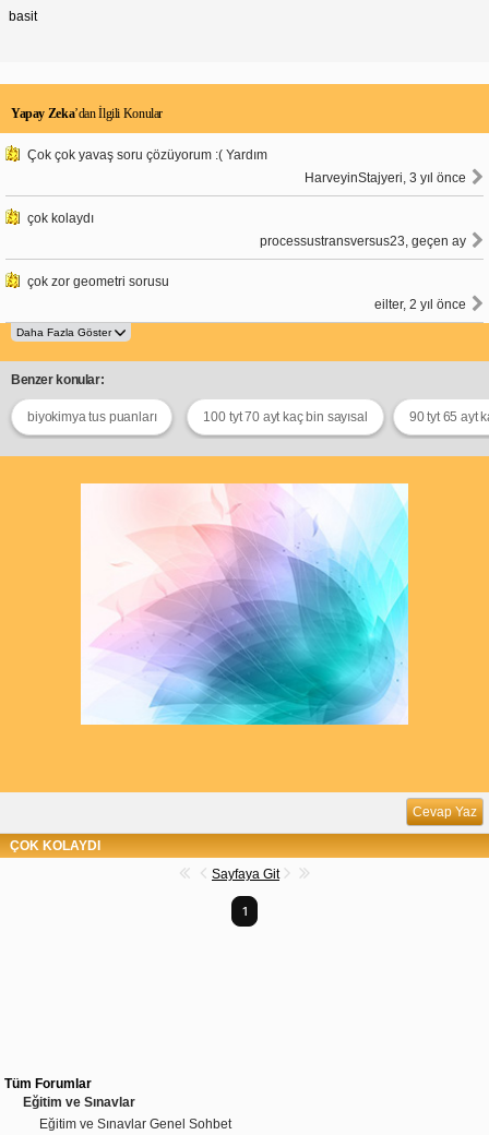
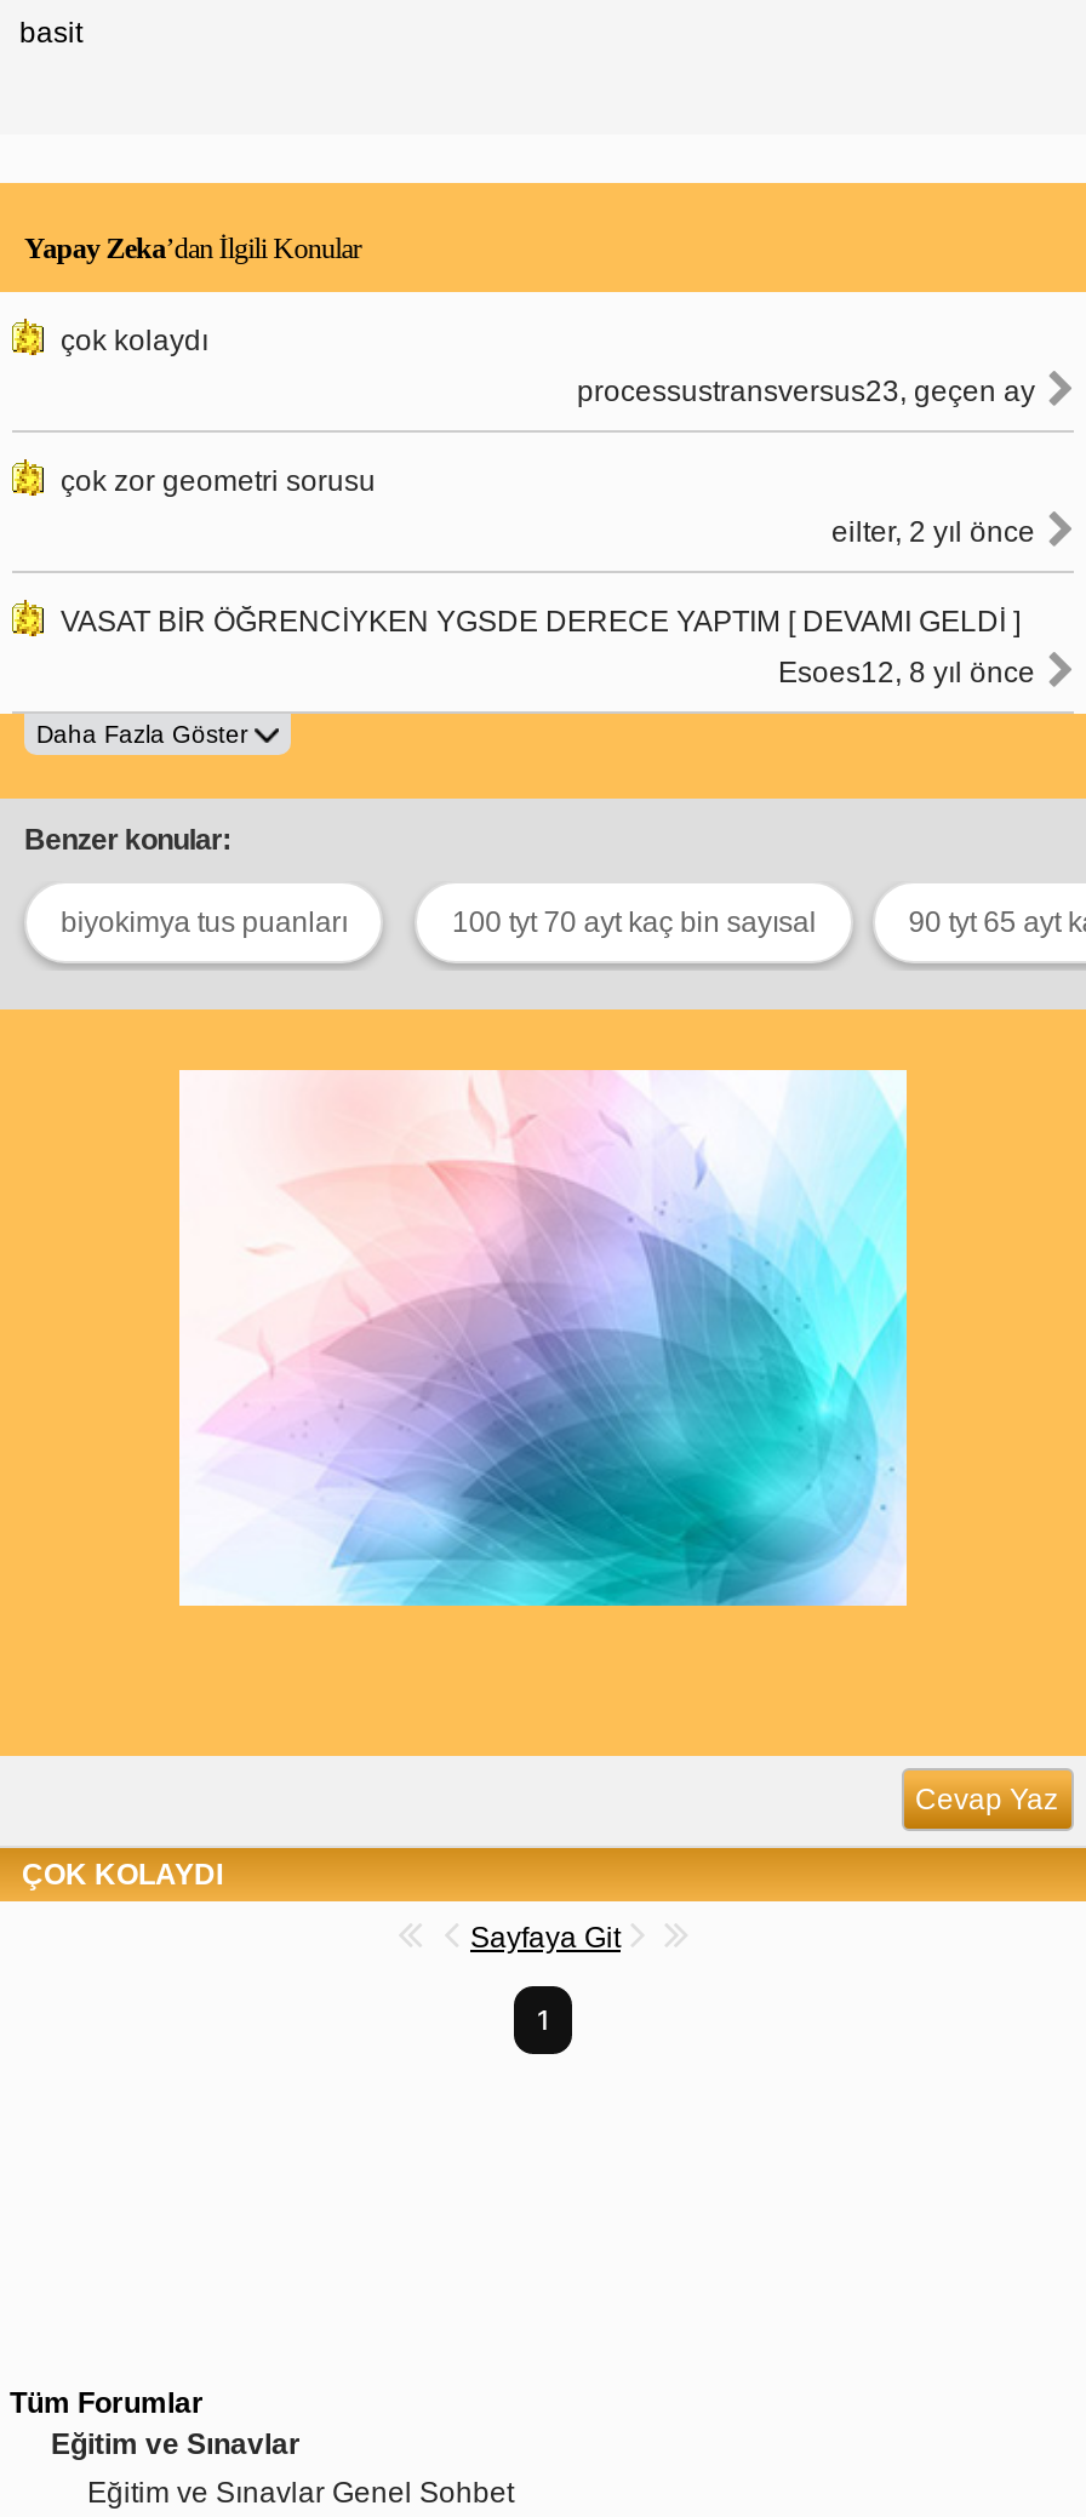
[27,147,466,185] Çok çok yavaş soru çözüyorum :( Yardım | HarveyinStajyeri, 3 yıl önce -> none
moved [27,210,466,312] -> [61,323,1035,548]: çok kolaydı | processustransversus23, geçen ay | çok zor geometri sorusu | eilter, 2 yıl önce
none -> [61,604,1035,689] VASAT BİR ÖĞRENCİYKEN YGSDE DERECE YAPTIM [ DEVAMI GELDİ ] | Esoes12, 8 yıl önce

